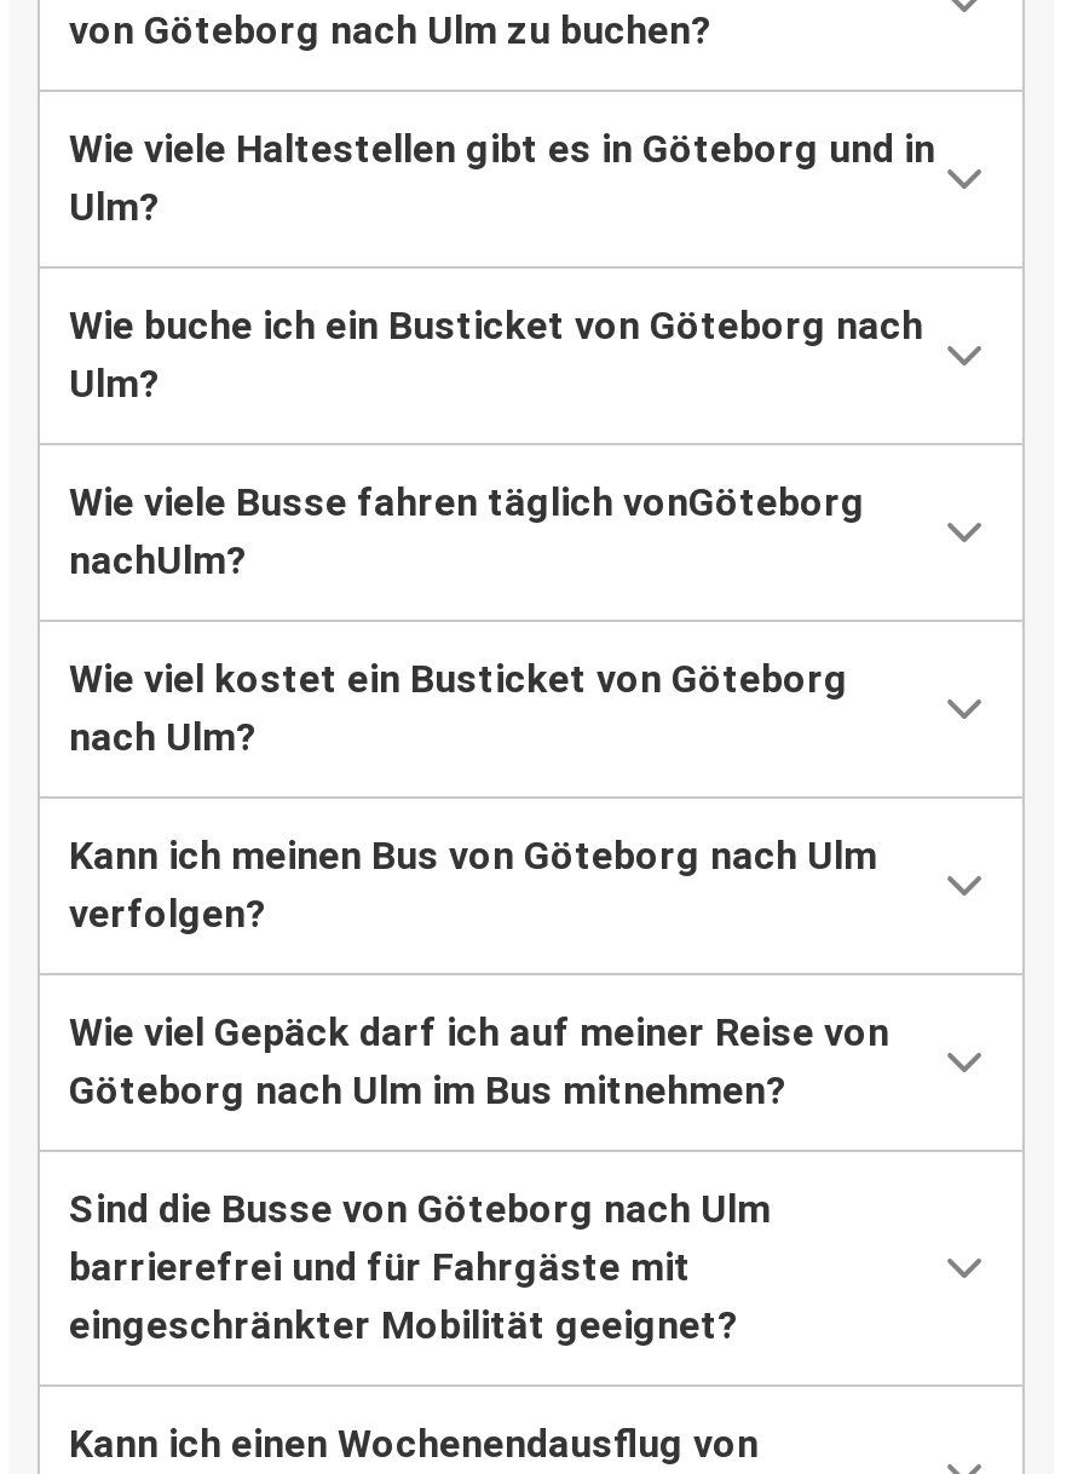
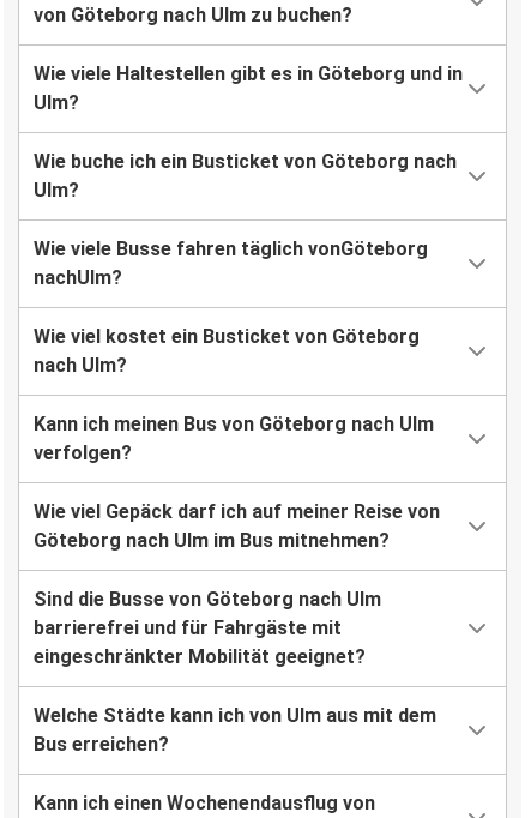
none -> [34,704,436,756] Welche Städte kann ich von Ulm aus mit dem | Bus erreichen?

